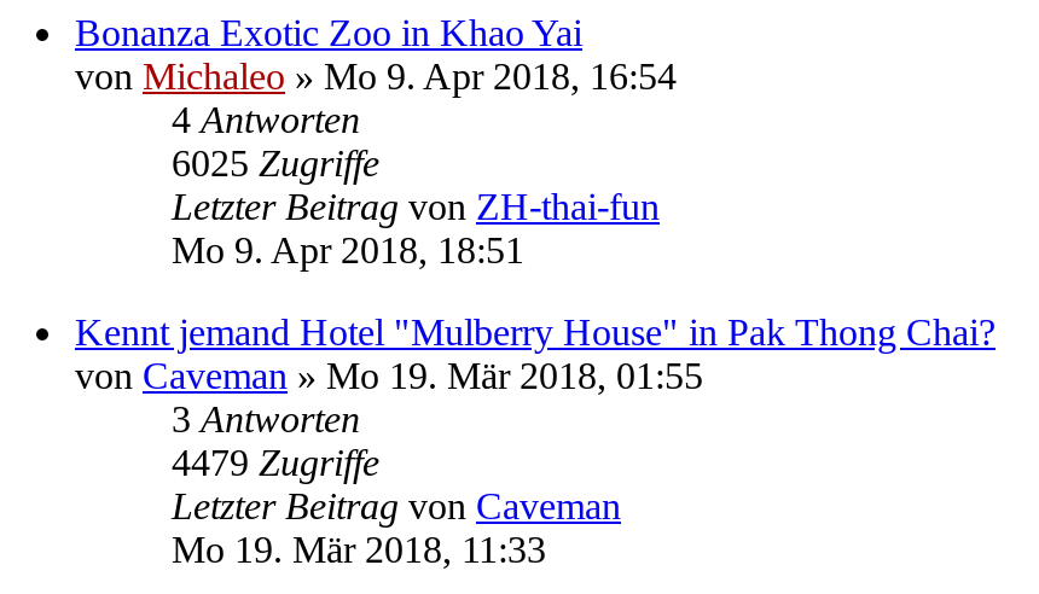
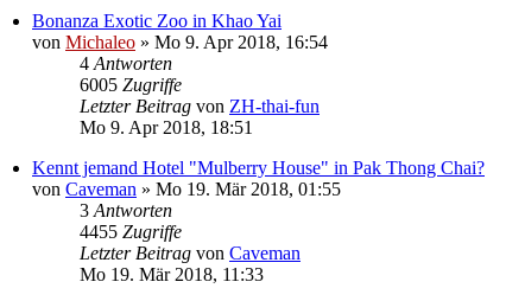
[172,144,379,185] 6025 Zugriffe -> [80,75,182,95] 6005 Zugriffe
[172,443,379,484] 4479 Zugriffe -> [80,222,182,242] 4455 Zugriffe

